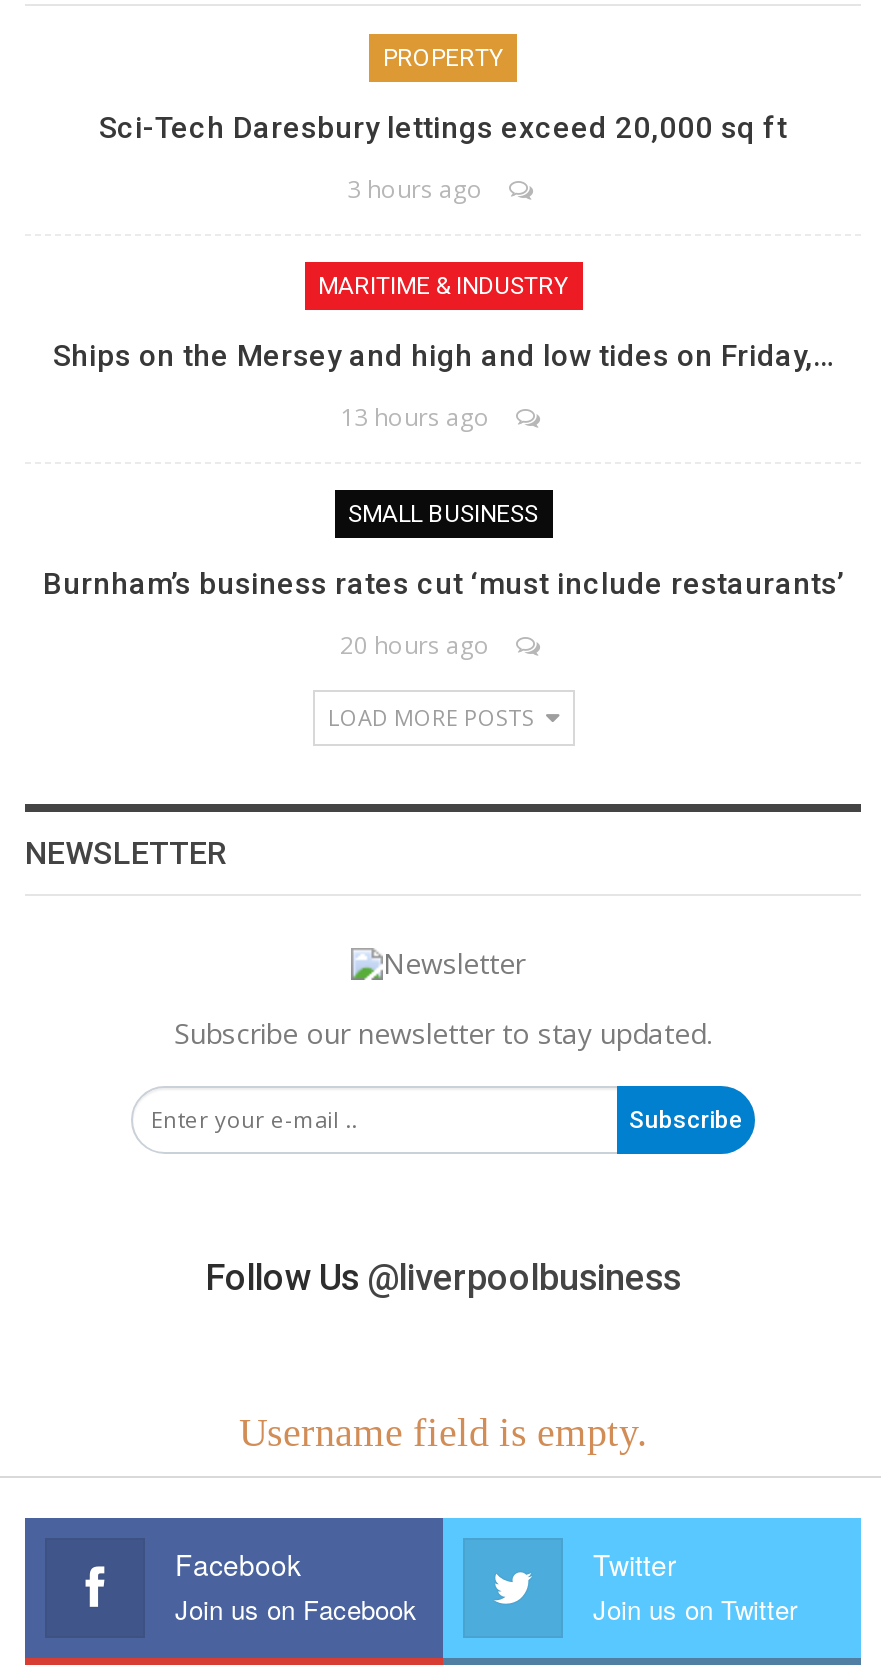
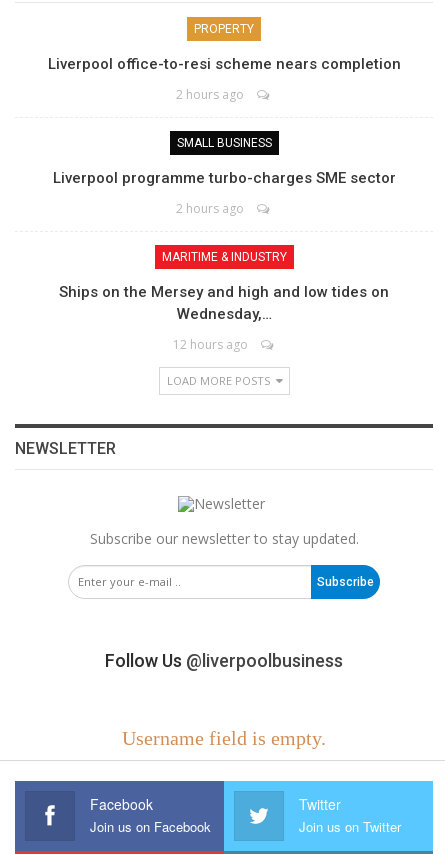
[53,109,833,433] Sci-Tech Daresbury lettings exceed 20,000 sq ft | 3 hours ago | Ships on the Mersey and high and low tides on Friday,… | 13 hours ago -> [47,54,400,102] Liverpool office-to-resi scheme nears completion | 2 hours ago
moved [318,271,568,299] -> [161,249,286,263]: MARITIME & INDUSTRY
moved [348,499,538,527] -> [176,135,271,149]: SMALL BUSINESS
[43,565,843,661] Burnham’s business rates cut ‘must include restaurants’ | 20 hours ago -> [52,168,395,352] Liverpool programme turbo-charges SME sector | 2 hours ago | Ships on the Mersey and high and low tides on | Wednesday,… | 12 hours ago

